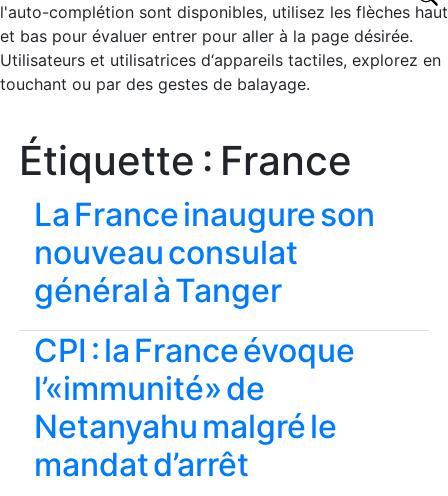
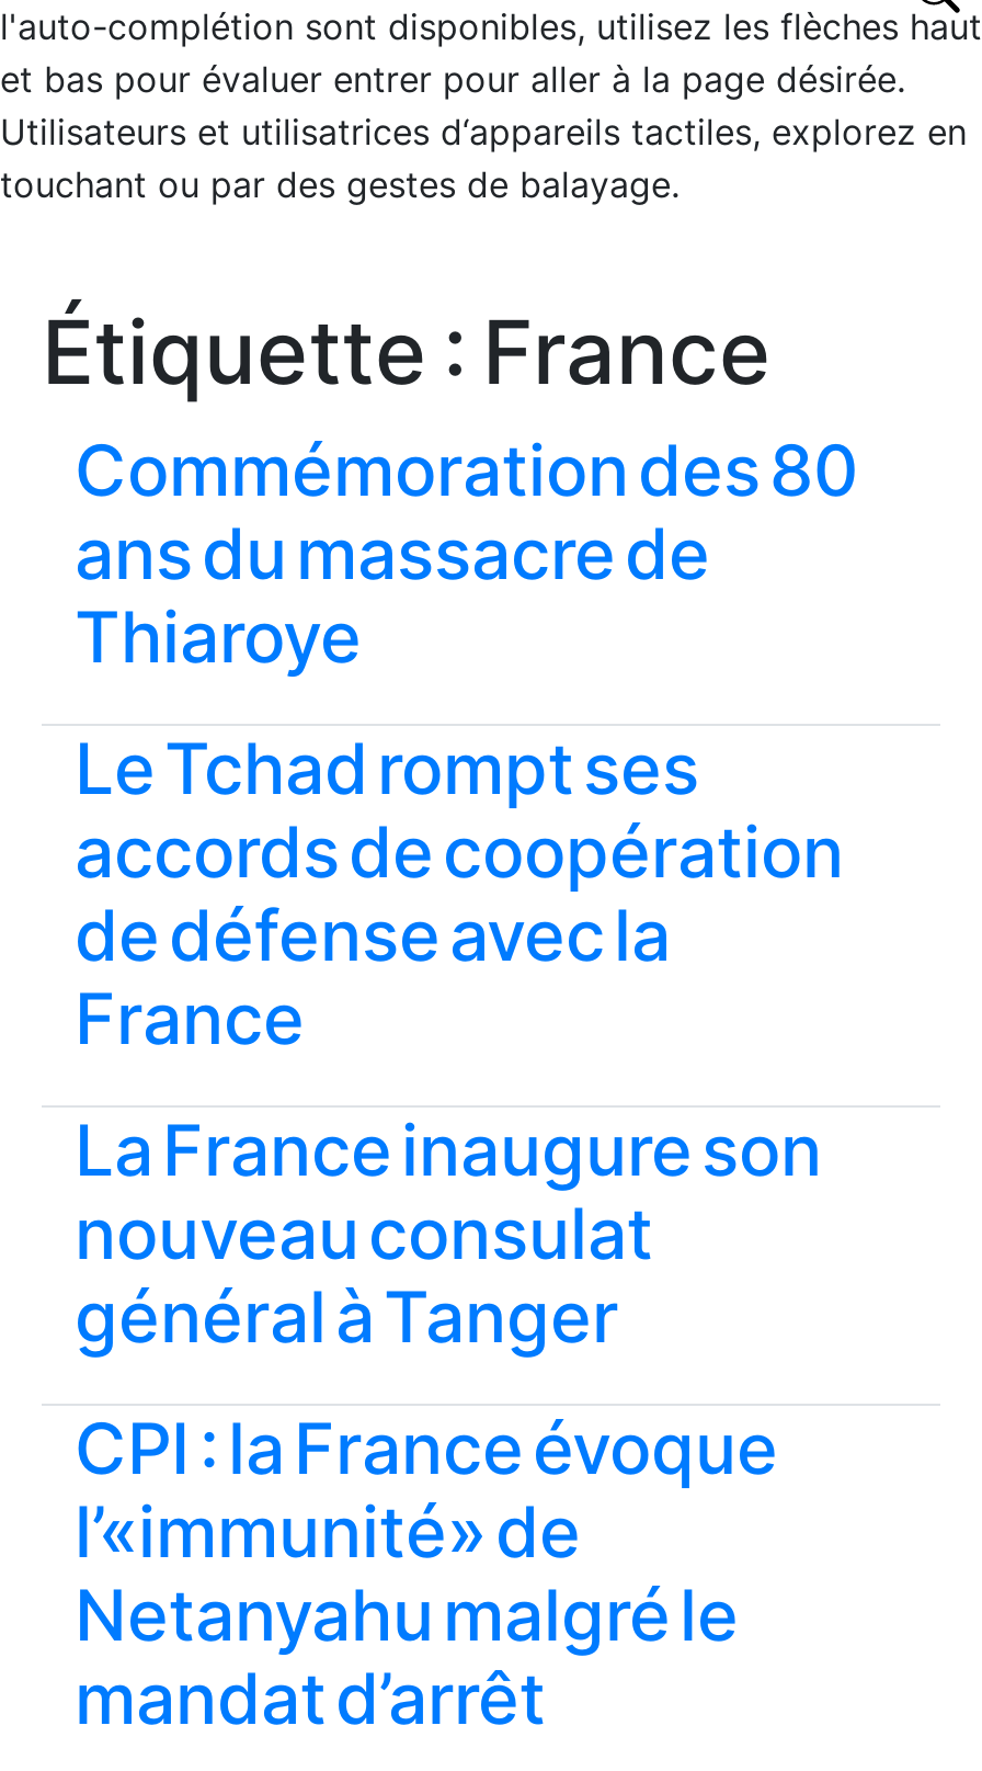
none -> [75,428,859,1062] Commémoration des 80 | ans du massacre de | Thiaroye | Le Tchad rompt ses | accords de coopération | de défense avec la | France

